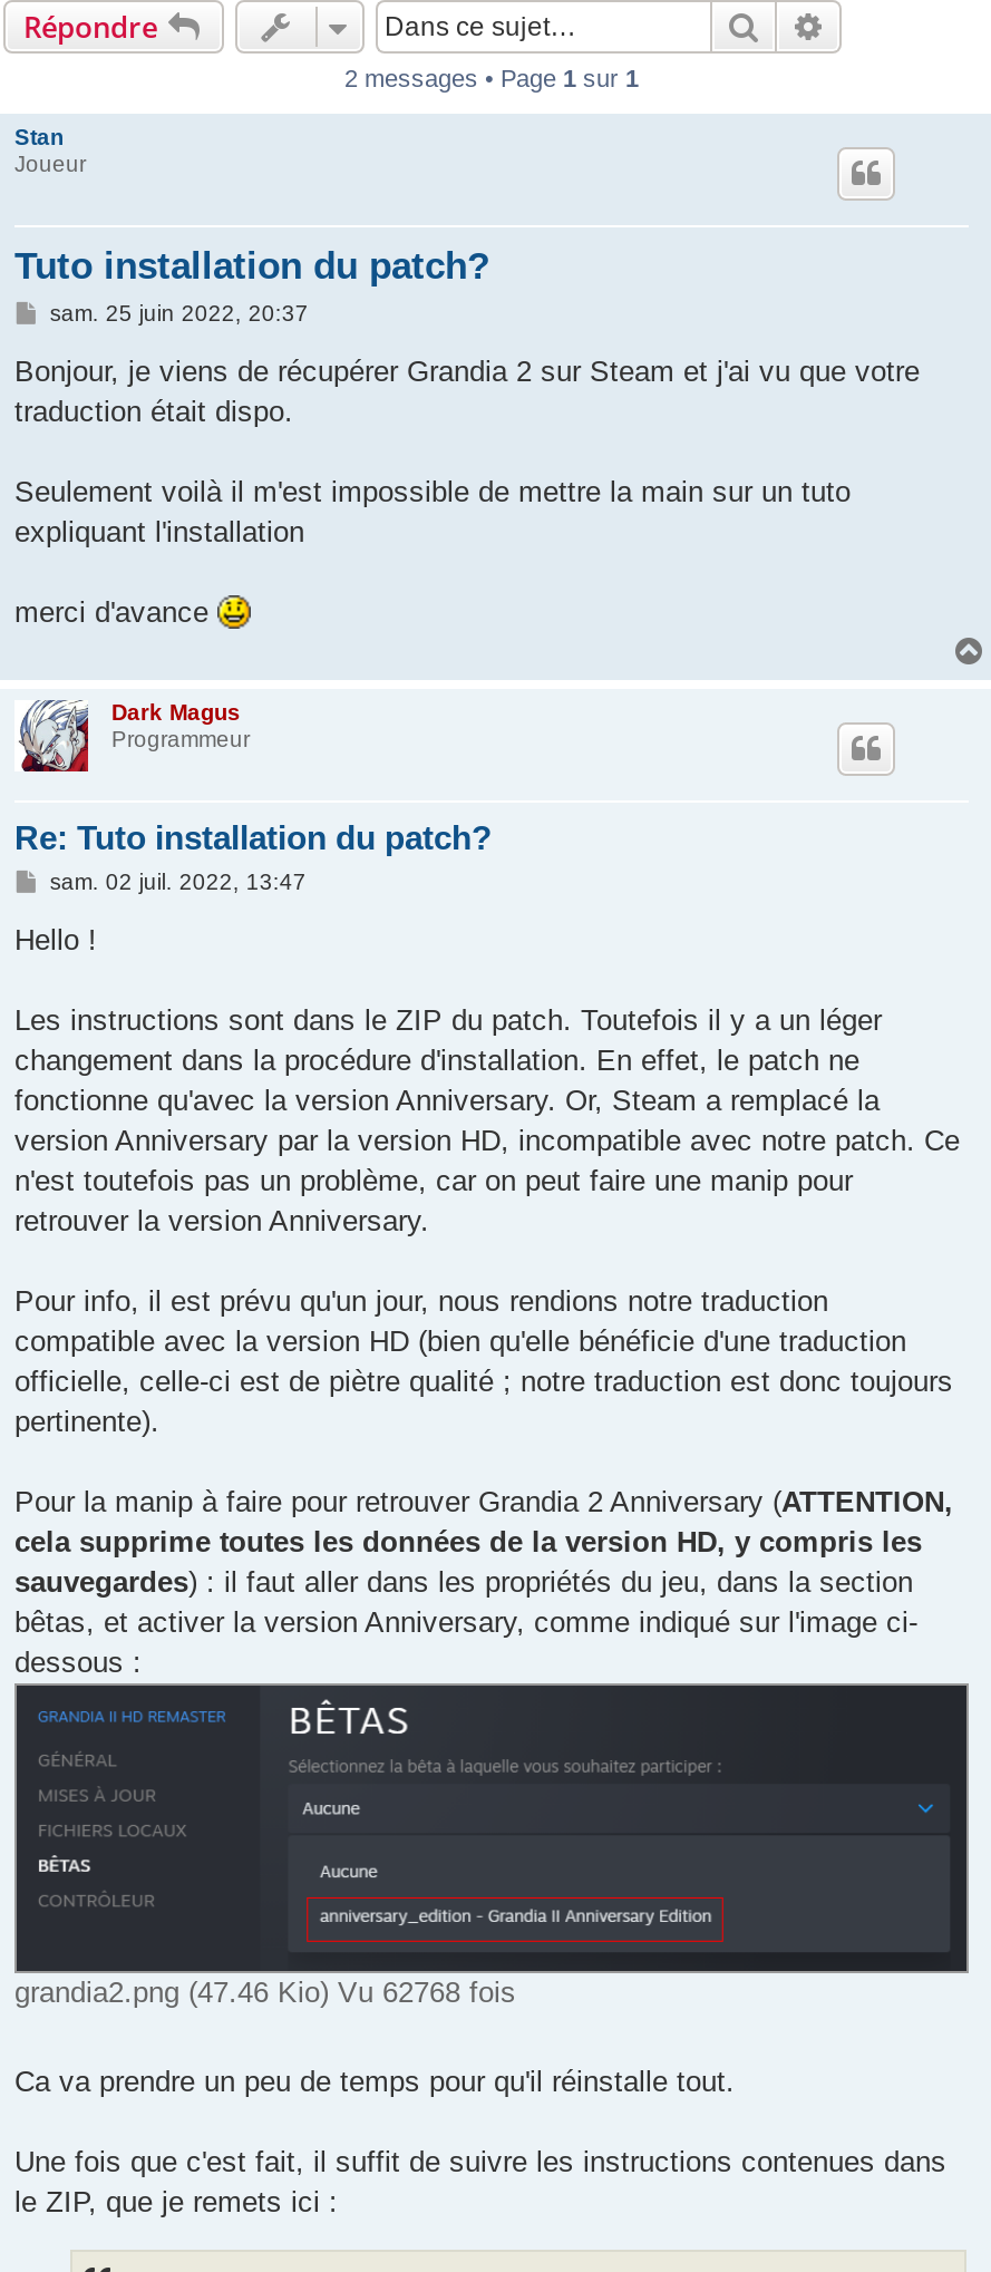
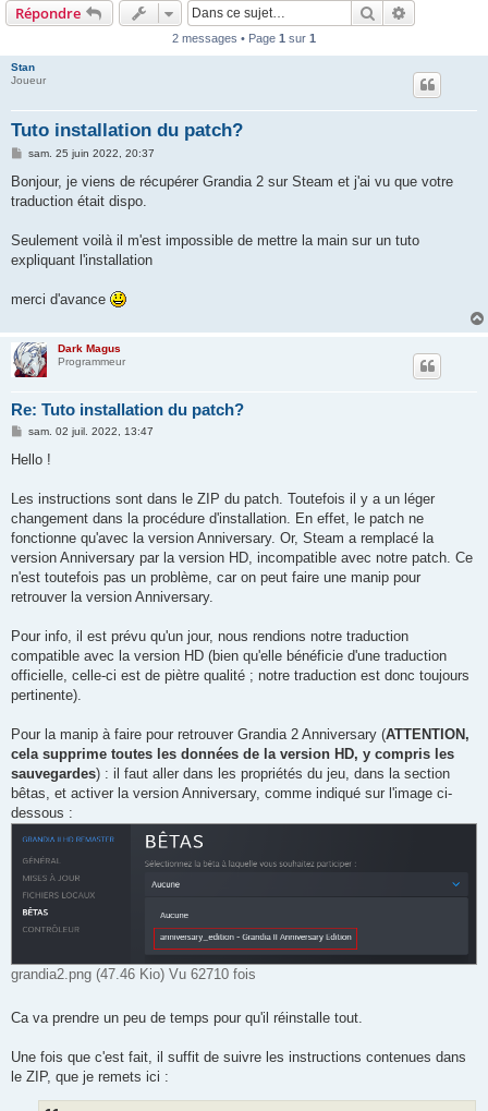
[14,1975,516,2008] grandia2.png (47.46 Kio) Vu 62768 fois -> [11,966,256,982] grandia2.png (47.46 Kio) Vu 62710 fois

